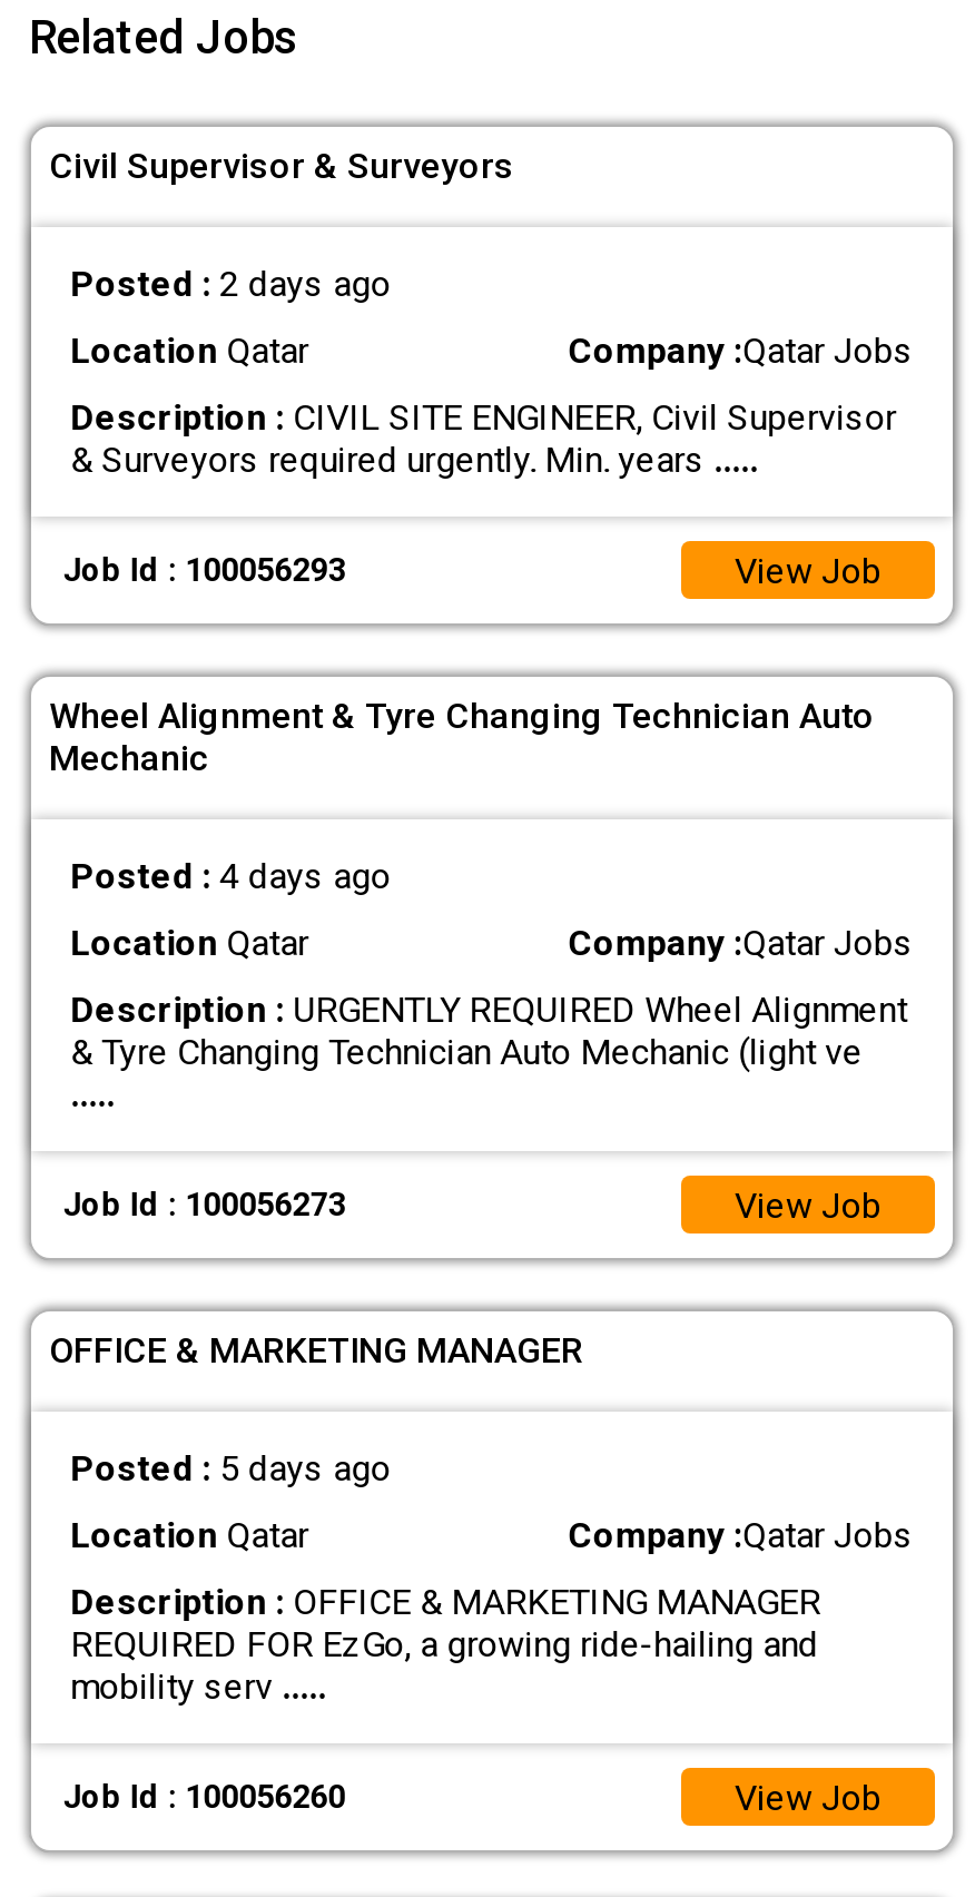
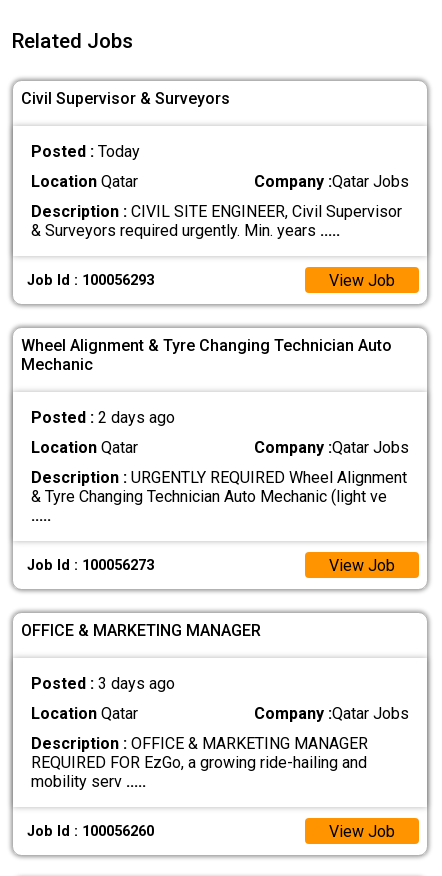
none -> [31,142,140,161] Posted : Today
moved [70,263,391,305] -> [31,408,175,427]: Posted : 2 days ago
[70,855,391,897] Posted : 4 days ago -> none
[70,1447,391,1490] Posted : 5 days ago -> [31,674,175,693] Posted : 3 days ago

